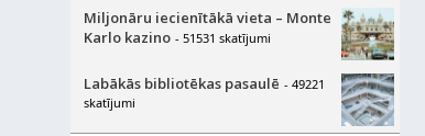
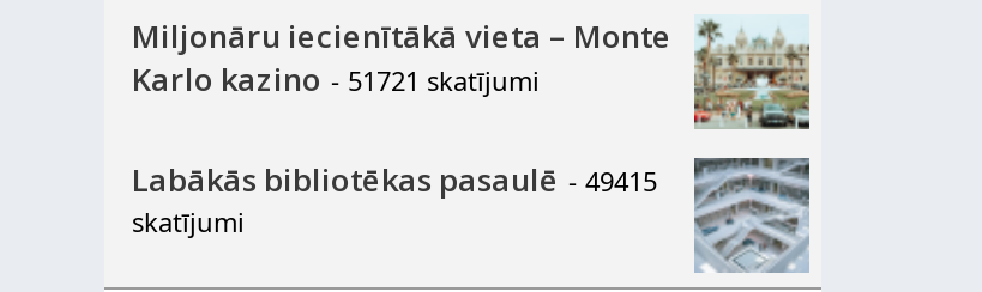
[83,28,270,47] Karlo kazino - 51531 skatījumi -> [132,58,540,101] Karlo kazino - 51721 skatījumi
[83,74,324,93] Labākās bibliotēkas pasaulē - 49221 -> [132,158,657,202] Labākās bibliotēkas pasaulē - 49415

